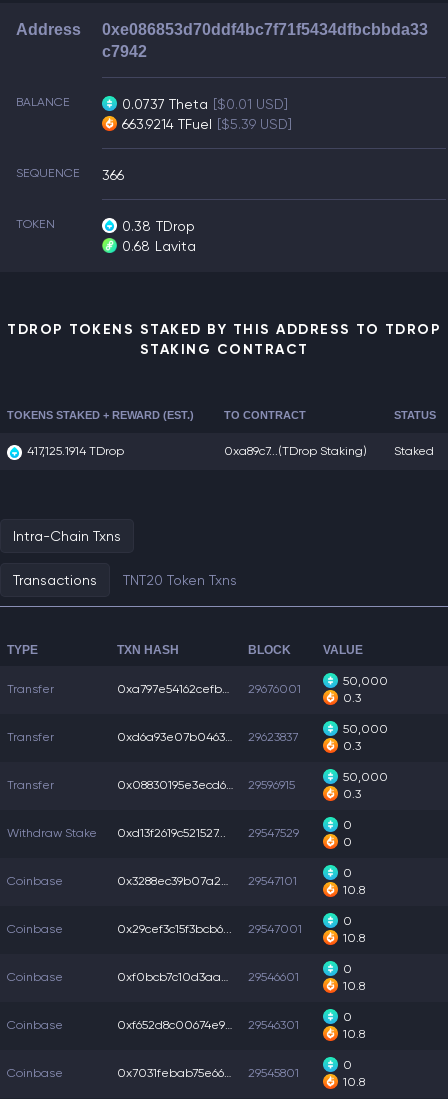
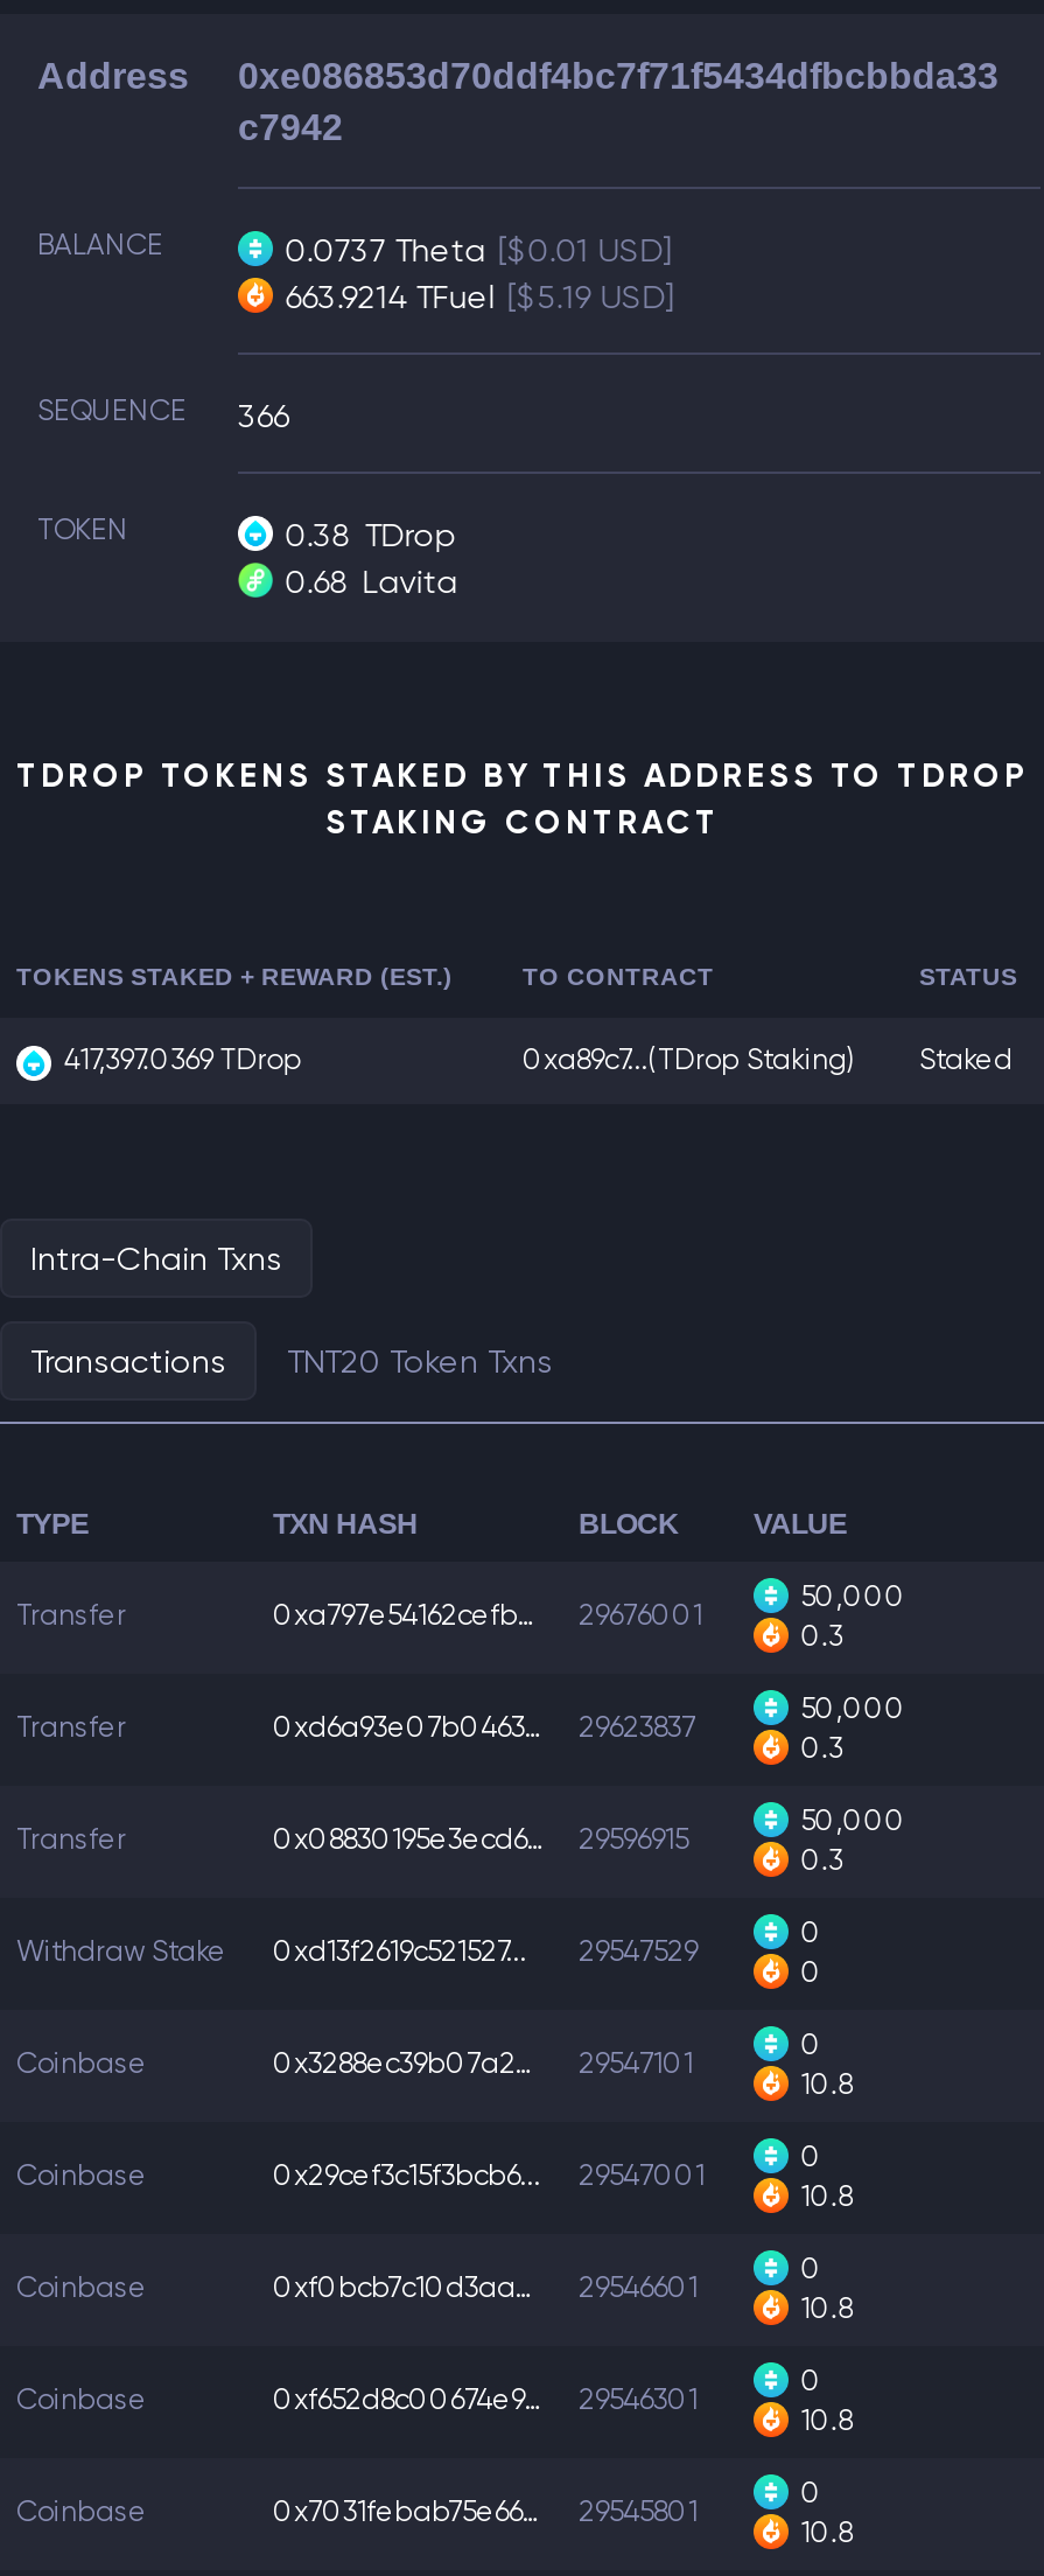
[122,116,292,132] 663.9214 TFuel [$5.39 USD] -> [285,278,675,315] 663.9214 TFuel [$5.19 USD]
[27,444,124,458] 417,125.1914 TDrop -> [63,1043,301,1076] 417,397.0369 TDrop

